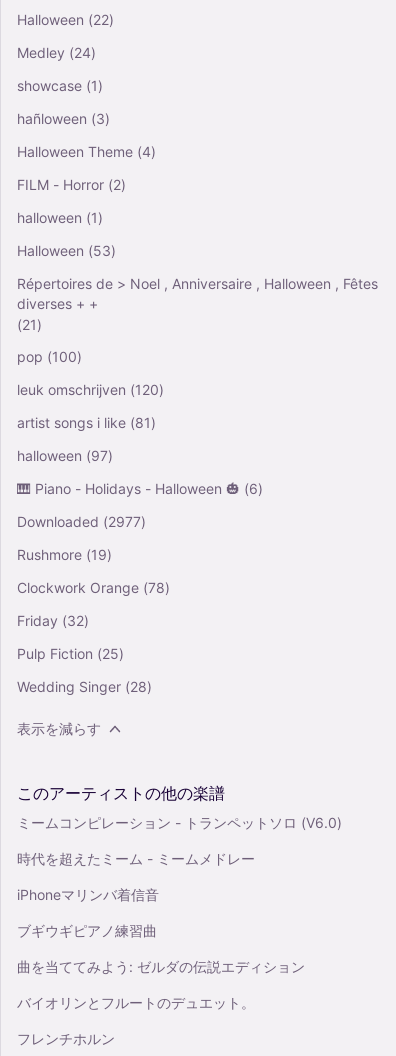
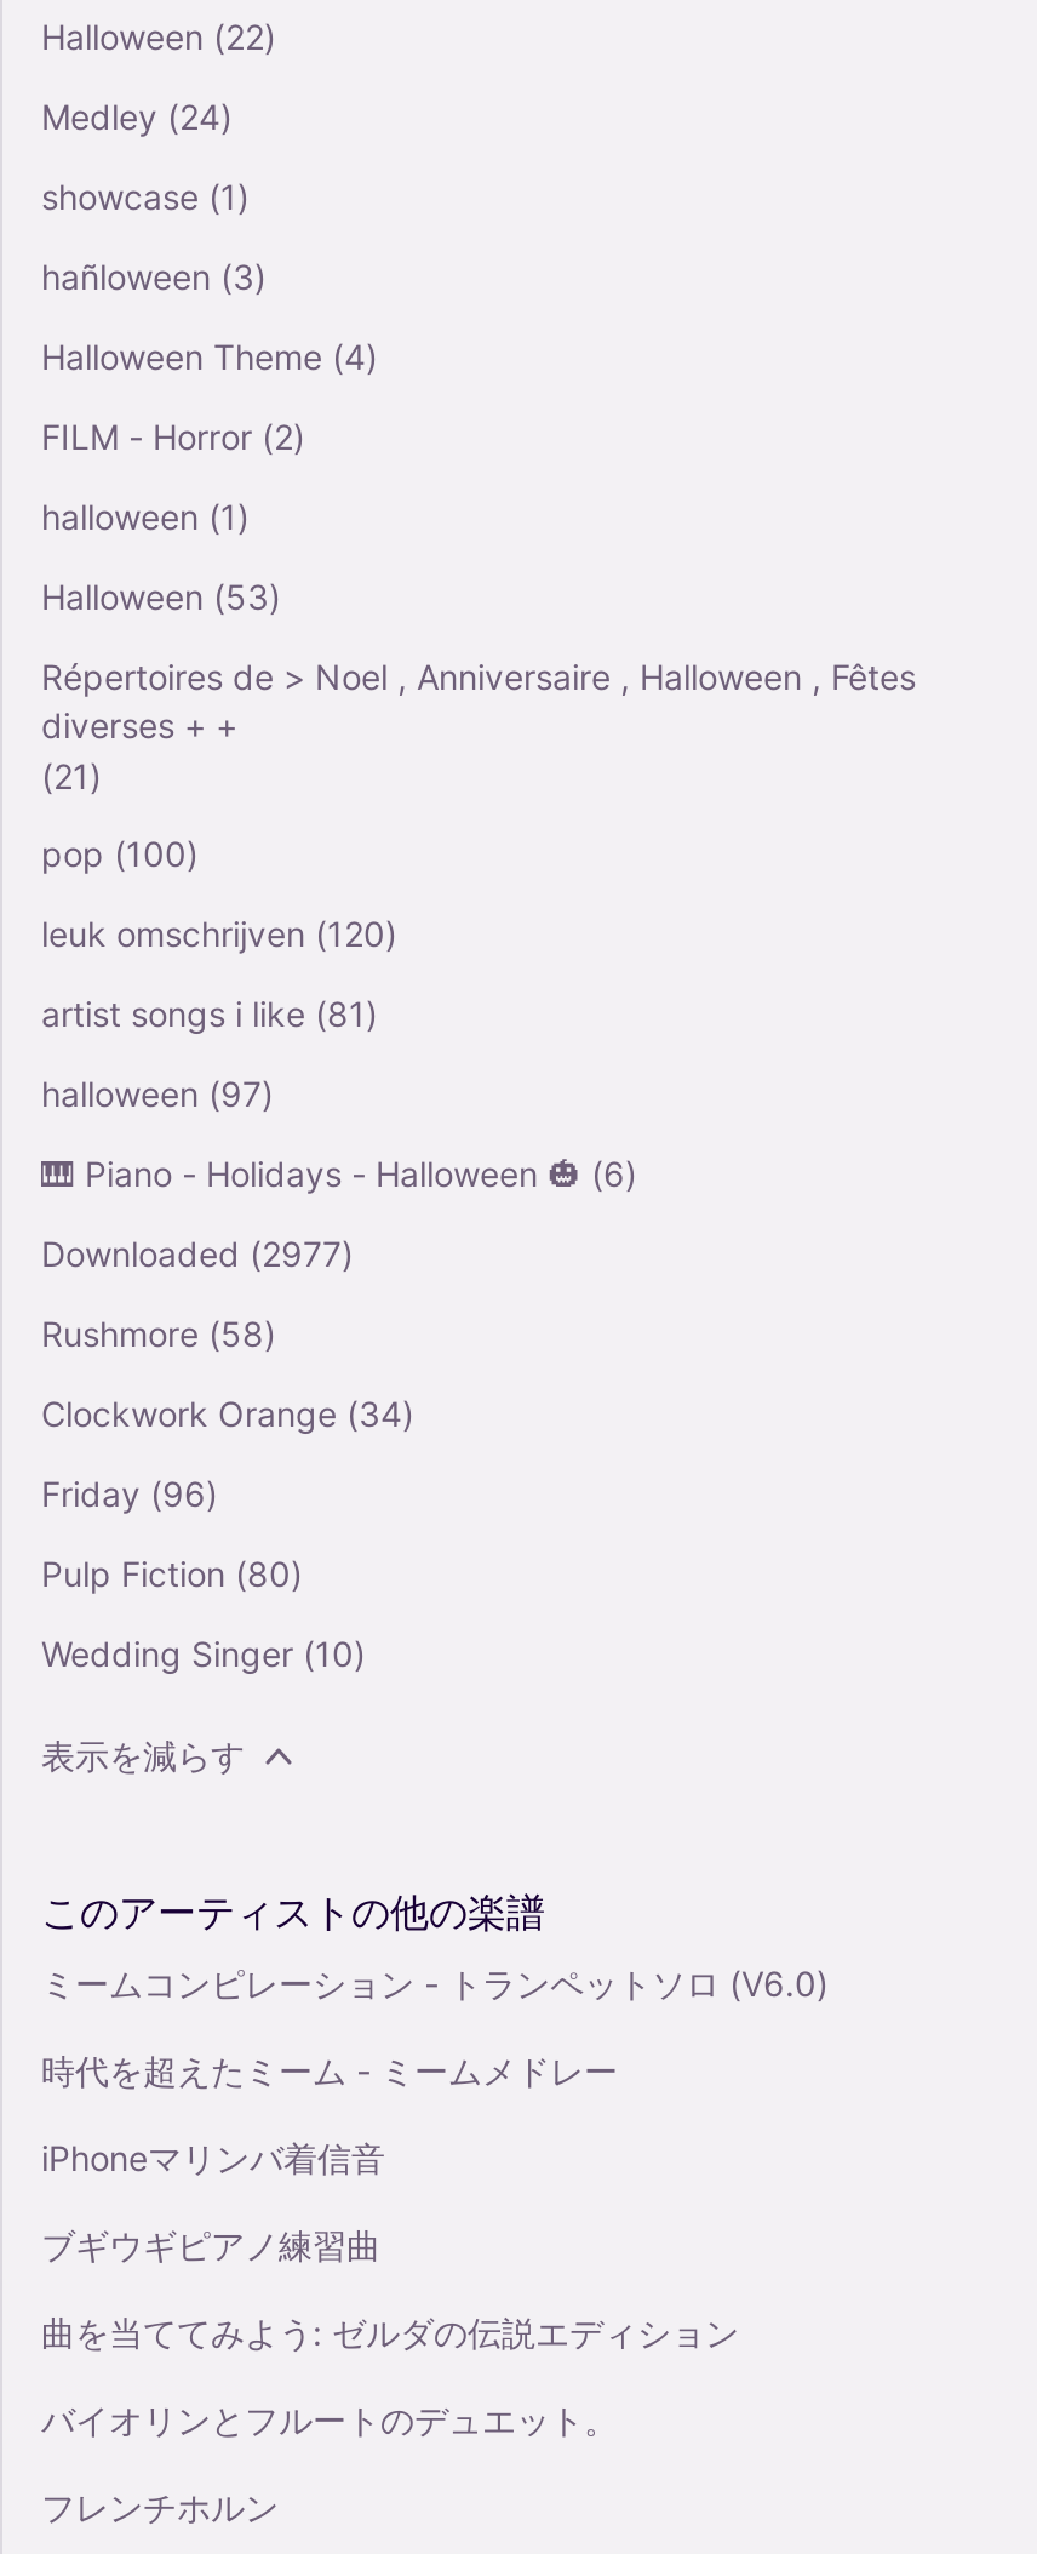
[17,545,112,562] Rushmore (19) -> [41,1312,276,1353] Rushmore (58)
[17,578,170,595] Clockwork Orange (78) -> [41,1392,414,1433] Clockwork Orange (34)
[17,611,89,628] Friday (32) -> [41,1472,218,1513] Friday (96)
[17,644,124,661] Pulp Fiction (25) -> [41,1552,303,1593] Pulp Fiction (80)
[17,677,152,694] Wedding Singer (28) -> [41,1632,366,1673] Wedding Singer (10)

